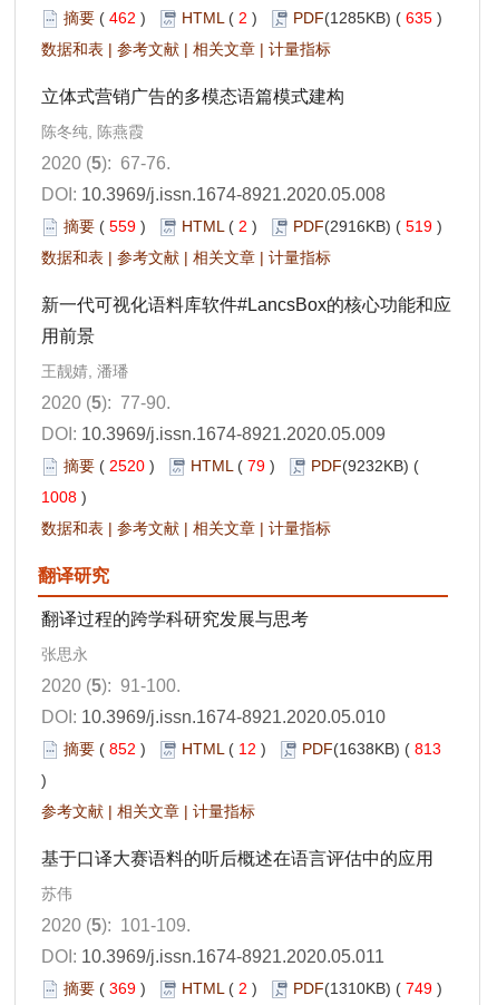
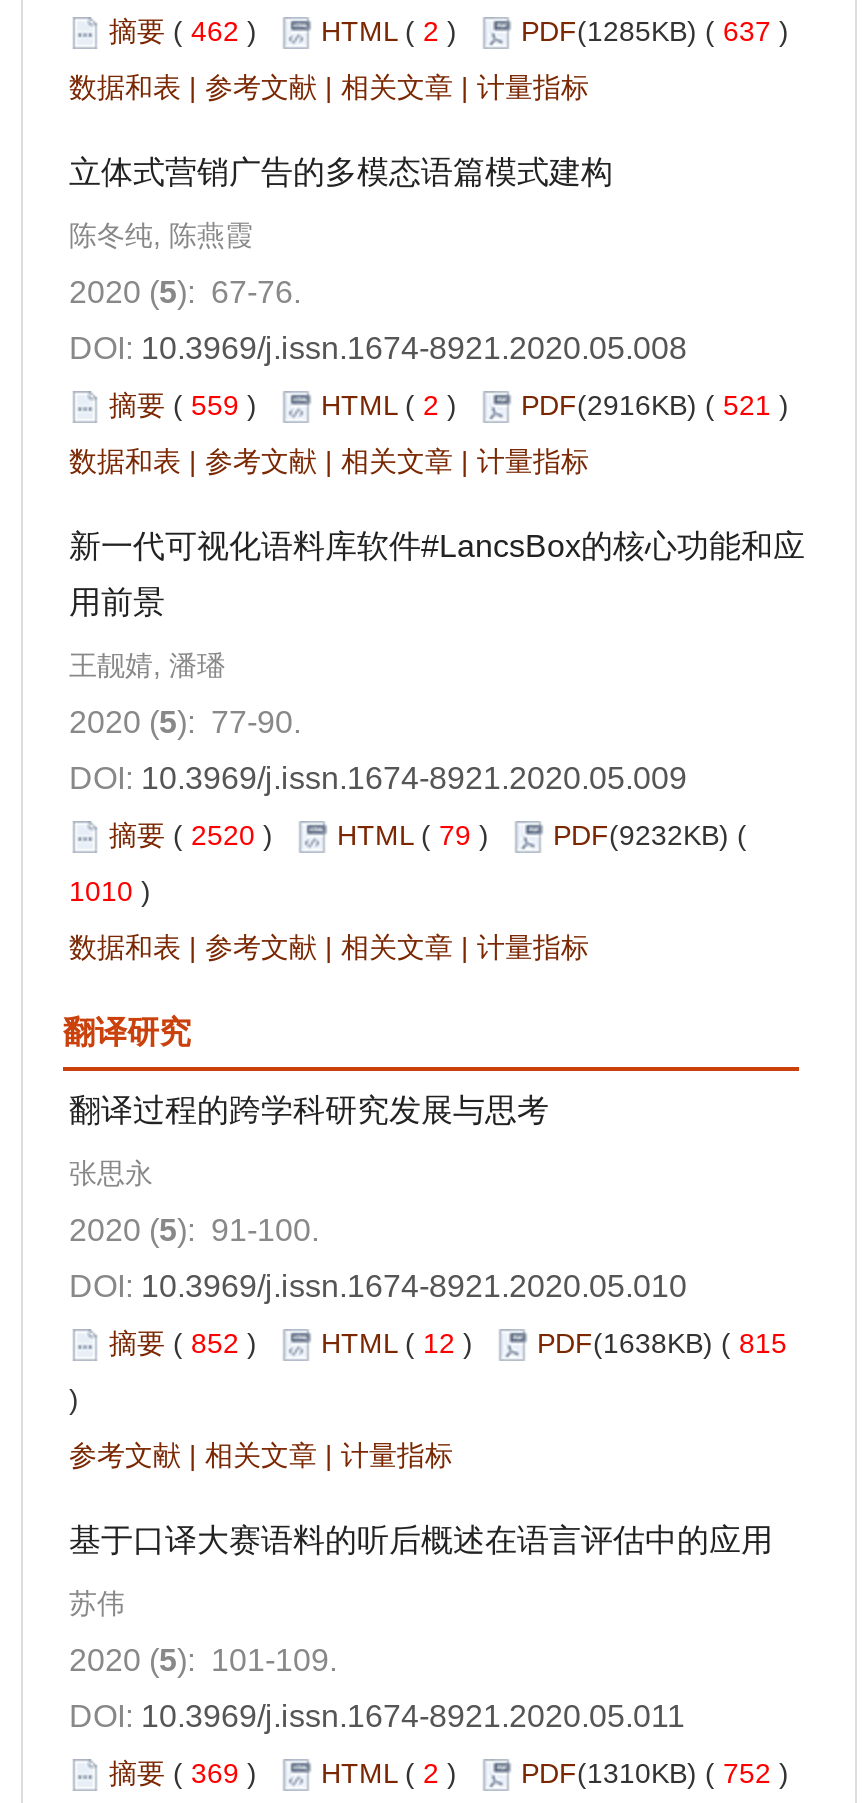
[64,9,451,27] 摘要(462) HTML (2) PDF(1285KB) (635) -> [109,15,805,47] 摘要(462) HTML (2) PDF(1285KB) (637)
[64,217,451,235] 摘要(559) HTML (2) PDF(2916KB) (519) -> [109,389,805,421] 摘要(559) HTML (2) PDF(2916KB) (521)
[41,488,96,506] 1008) -> [69,875,167,907] 1010)
[64,740,441,758] 摘要(852) HTML (12) PDF(1638KB) (813 -> [109,1327,787,1359] 摘要(852) HTML (12) PDF(1638KB) (815
[64,979,451,997] 摘要(369) HTML (2) PDF(1310KB) (749) -> [109,1757,805,1789] 摘要(369) HTML (2) PDF(1310KB) (752)

